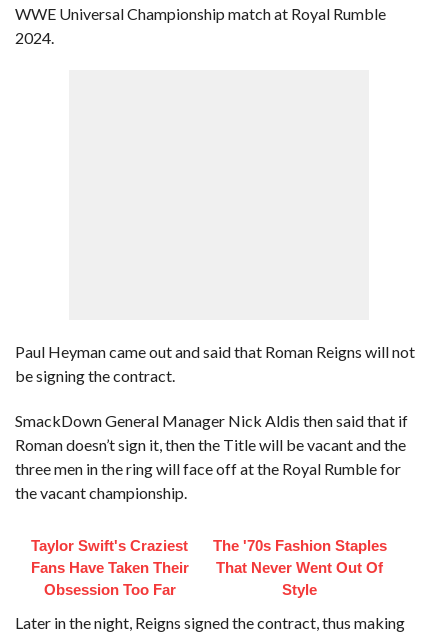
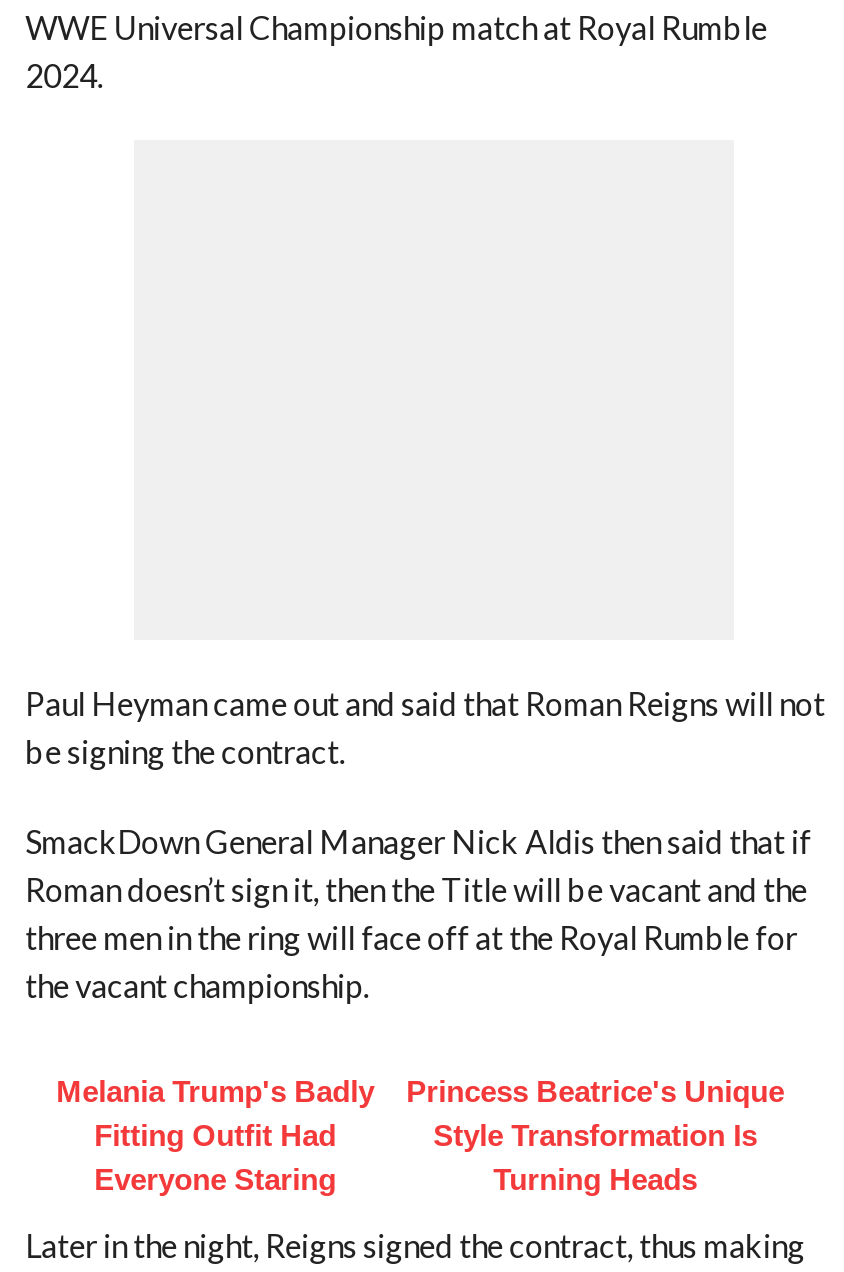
[31,537,189,598] Taylor Swift's Craziest | Fans Have Taken Their | Obsession Too Far -> [56,1074,374,1196] Melania Trump's Badly | Fitting Outfit Had | Everyone Staring
[213,537,387,598] The '70s Fashion Staples | That Never Went Out Of | Style -> [406,1074,784,1196] Princess Beatrice's Unique | Style Transformation Is | Turning Heads

